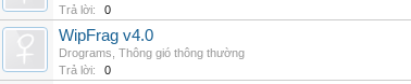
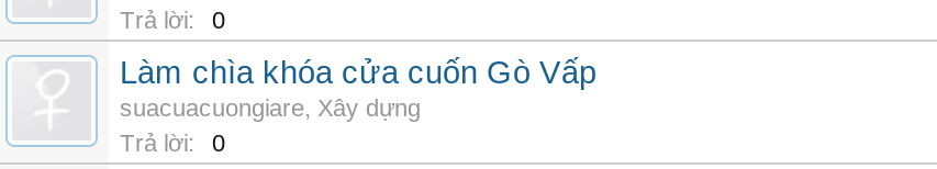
[59,27,245,59] WipFrag v4.0 | Drograms, Thông gió thông thường -> [120,55,596,121] Làm chìa khóa cửa cuốn Gò Vấp | suacuacuongiare, Xây dựng

